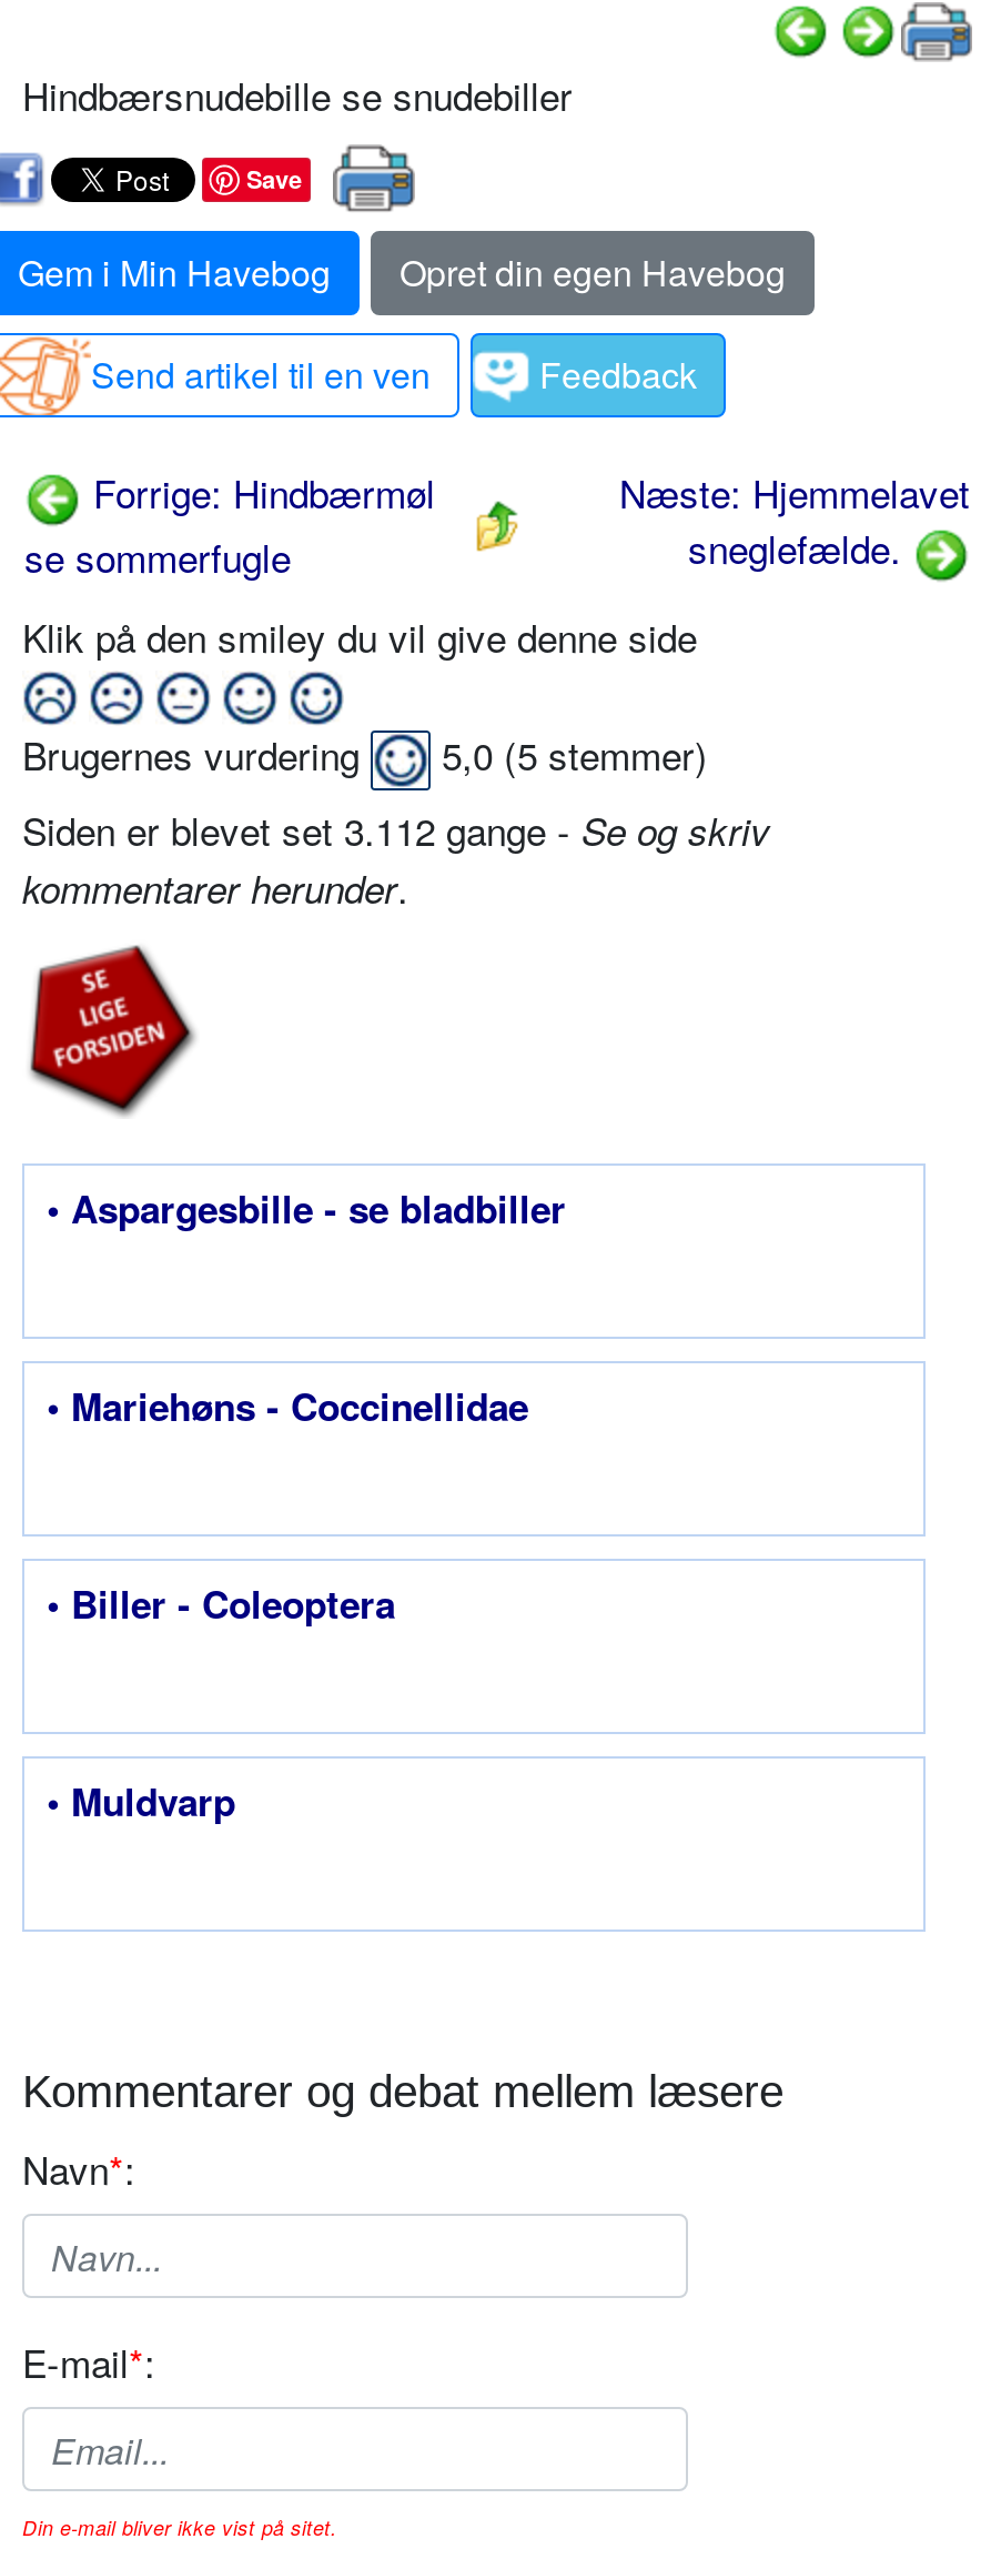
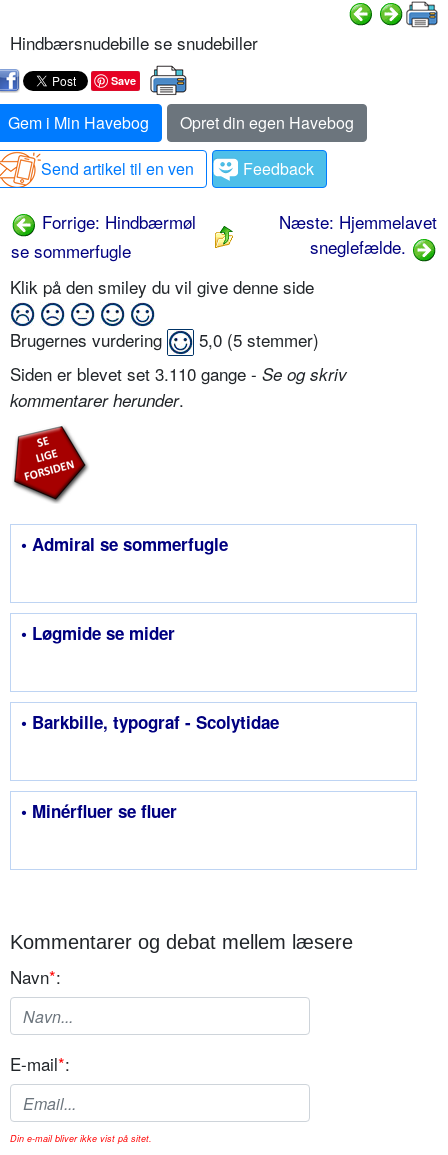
[22,802,770,858] Siden er blevet set 3.112 gange - Se og skriv -> [10,361,347,386] Siden er blevet set 3.110 gange - Se og skriv
[47,1182,566,1235] • Aspargesbille - se bladbiller -> [21,532,228,556] • Admiral se sommerfugle
[47,1379,528,1433] • Mariehøns - Coccinellidae -> [21,621,175,645] • Løgmide se mider
[47,1577,395,1630] • Biller - Coleoptera -> [21,710,279,734] • Barkbille, typograf - Scolytidae
[47,1775,235,1828] • Muldvarp -> [21,799,177,823] • Minérfluer se fluer

